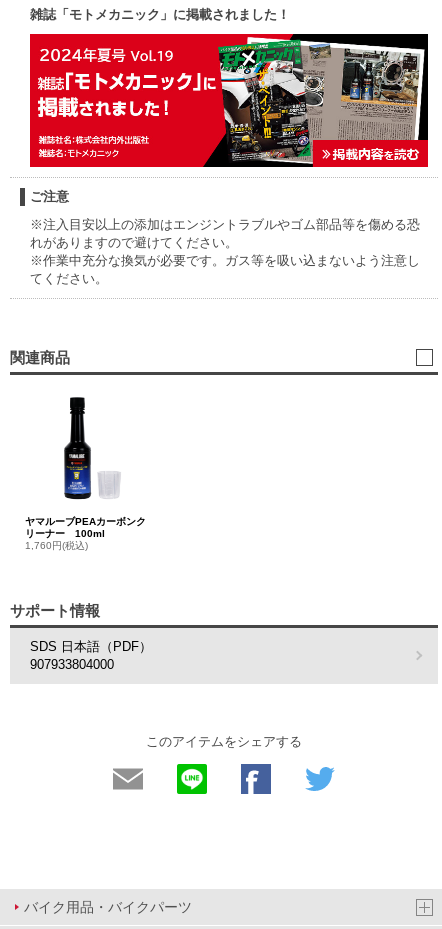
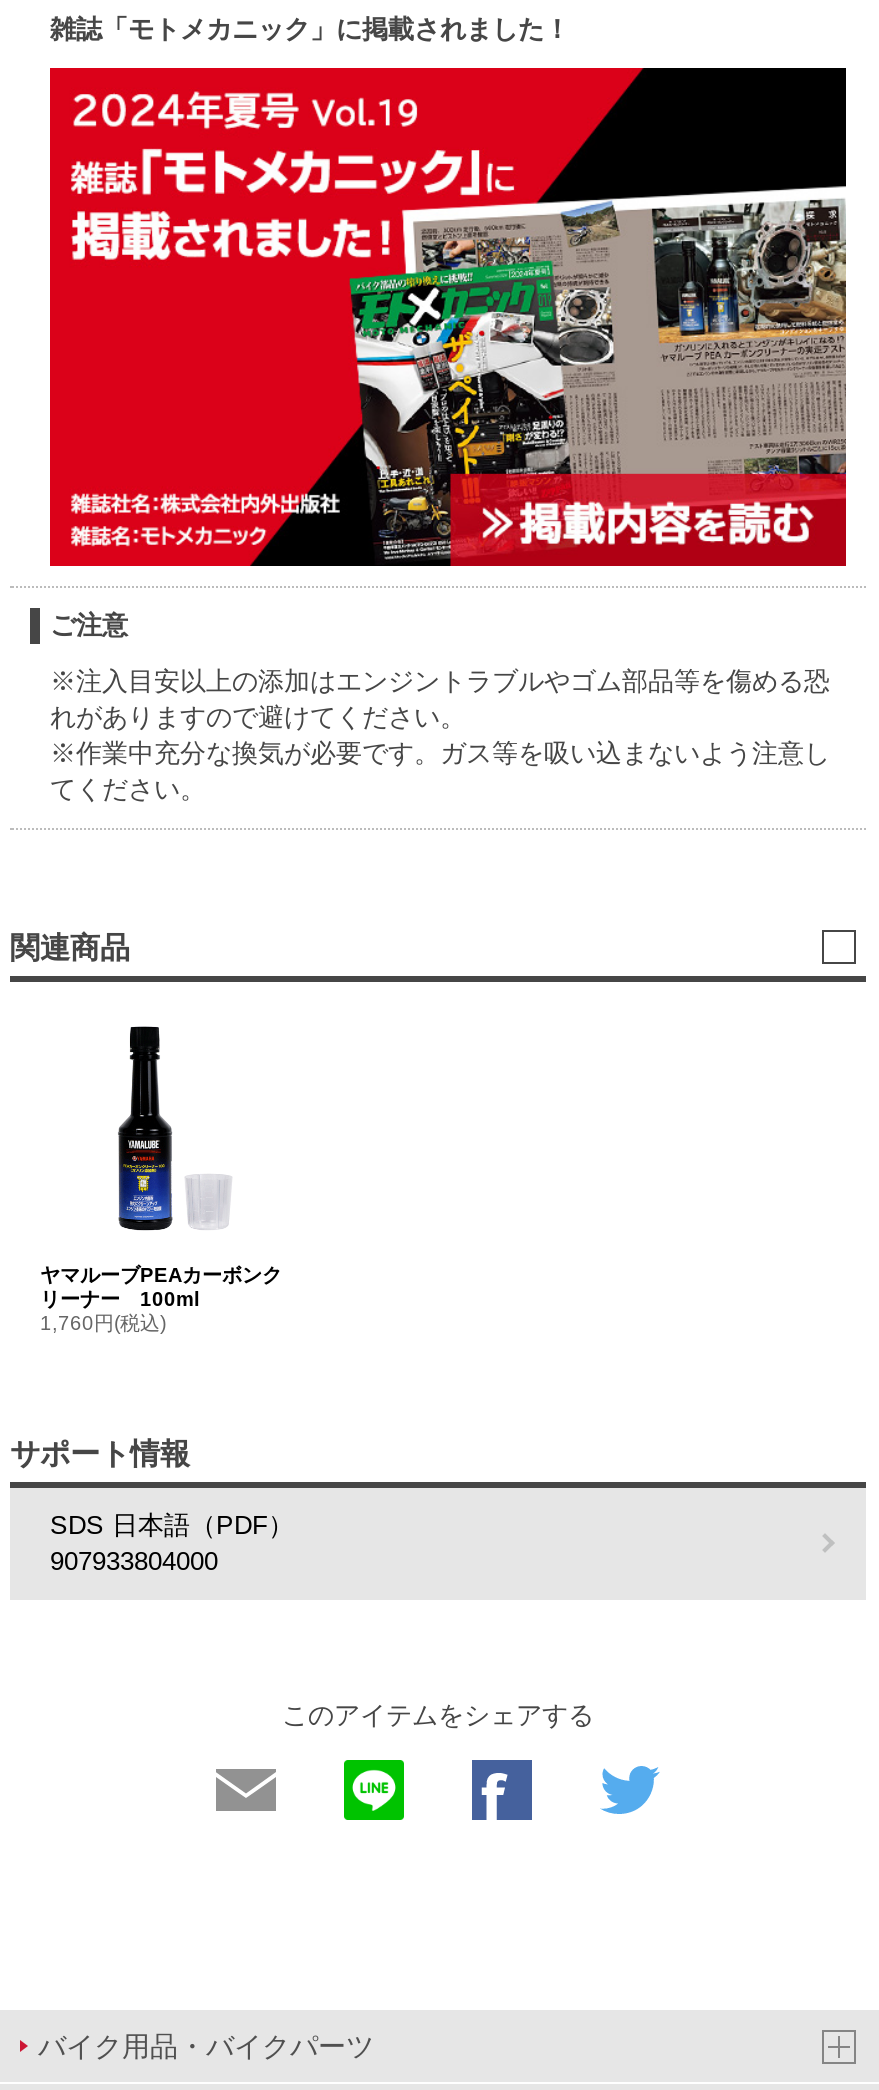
[37,33,429,168] [image] -> [66,66,848,568] [image]

